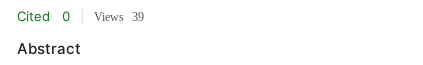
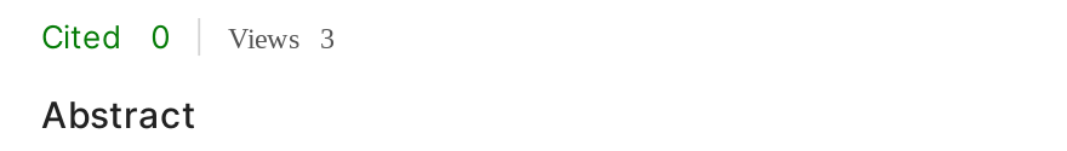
[94,10,144,24] Views 39 -> [228,22,335,56] Views 3

